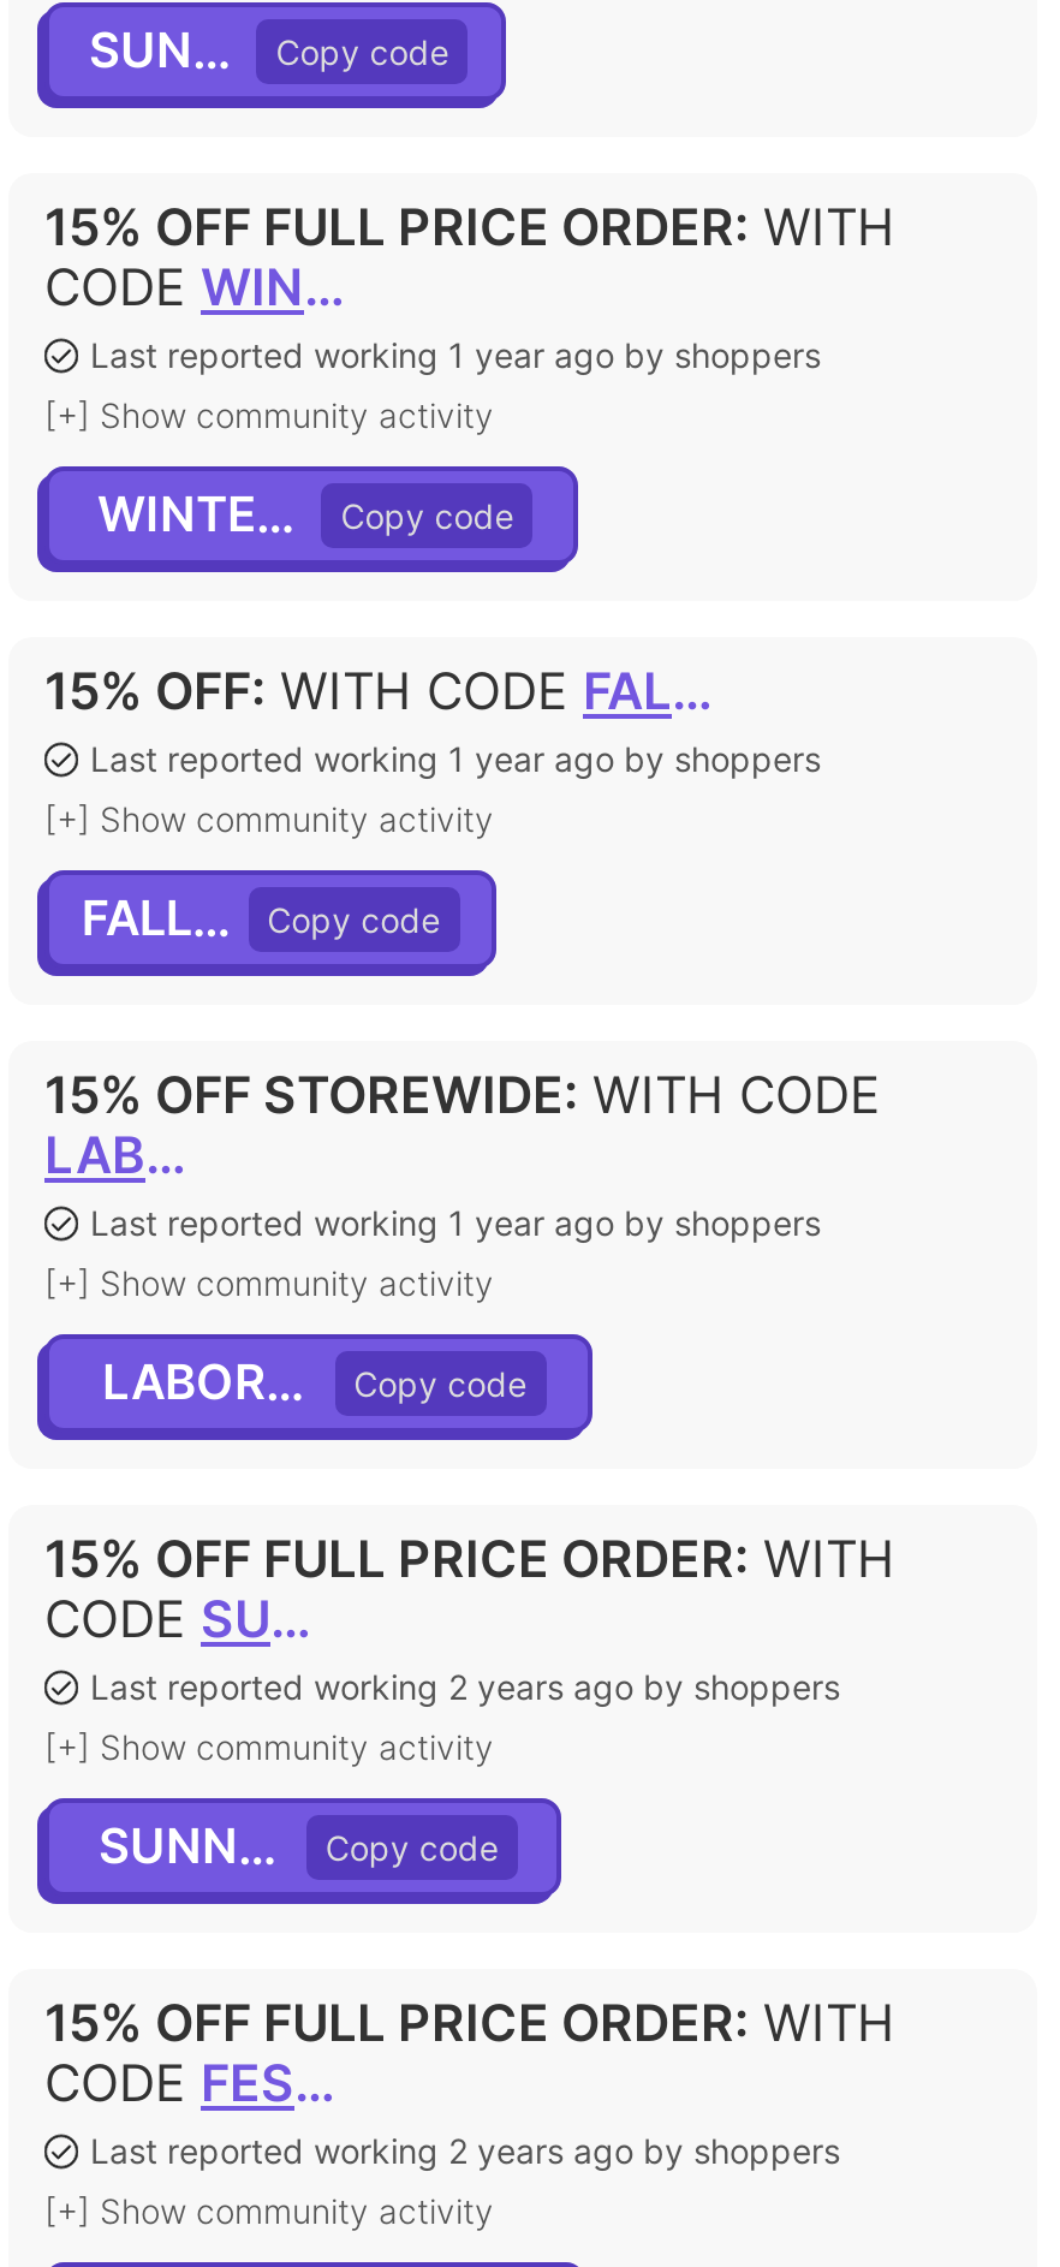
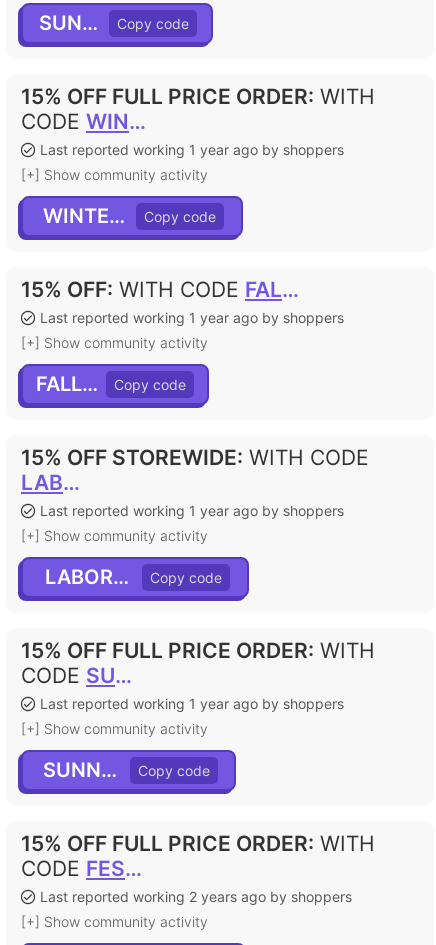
[90,1666,840,1707] Last reported working 2 years ago by shoppers -> [40,695,344,712] Last reported working 1 year ago by shoppers

